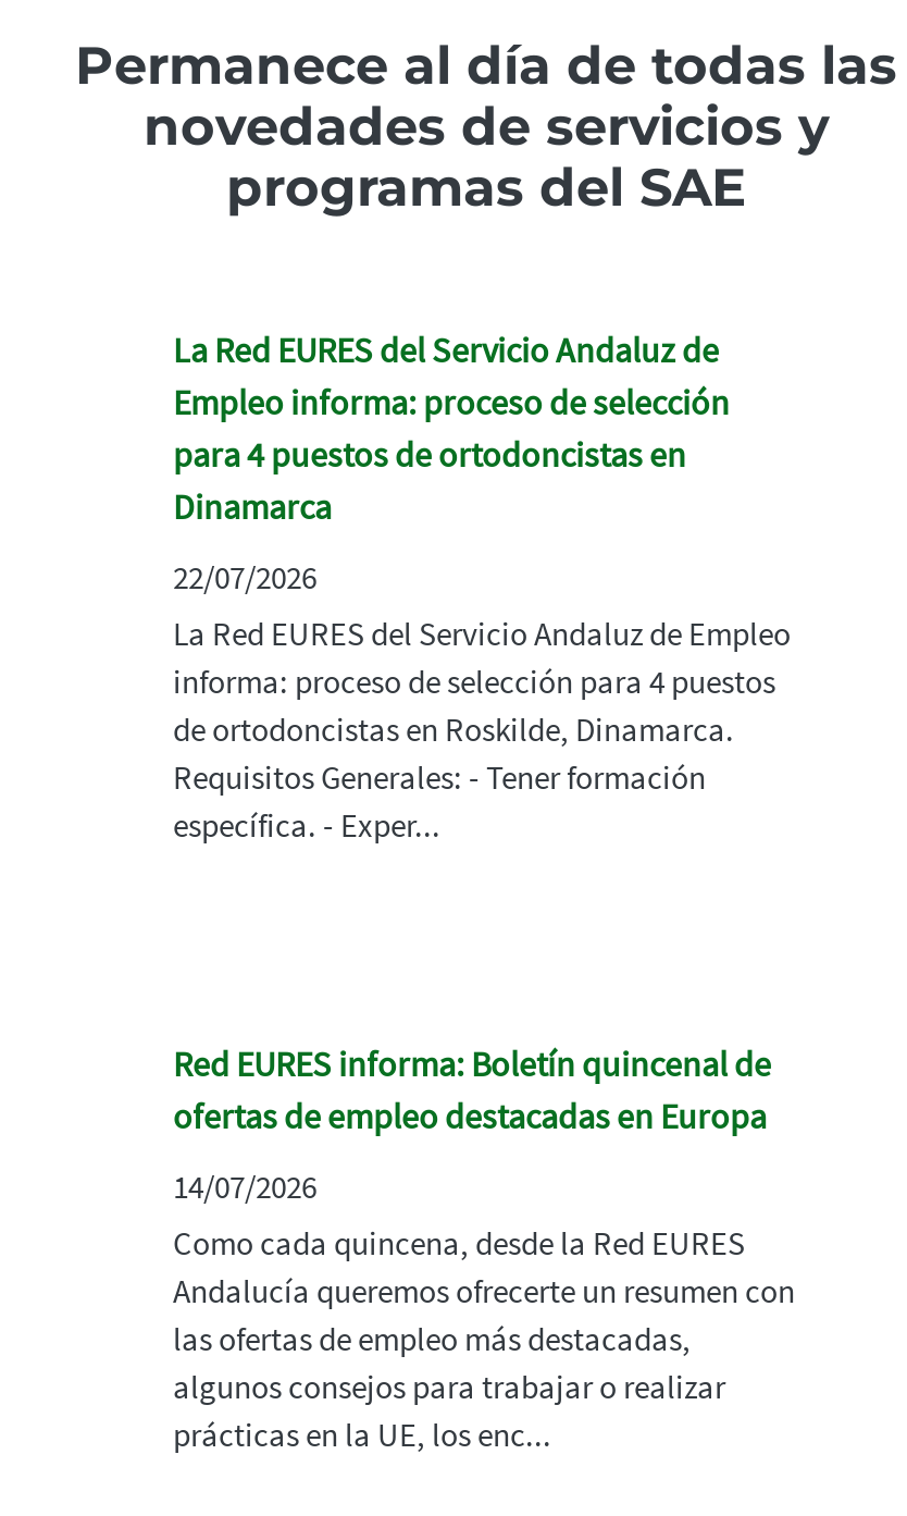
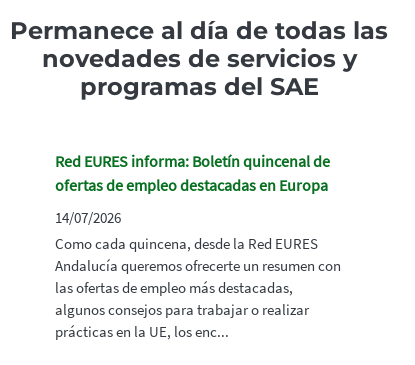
[173,328,791,846] La Red EURES del Servicio Andaluz de | Empleo informa: proceso de selección | para 4 puestos de ortodoncistas en | Dinamarca | 22/07/2026 | La Red EURES del Servicio Andaluz de Empleo | informa: proceso de selección para 4 puestos | de ortodoncistas en Roskilde, Dinamarca. | Requisitos Generales: - Tener formación | específica. - Exper... -> none

